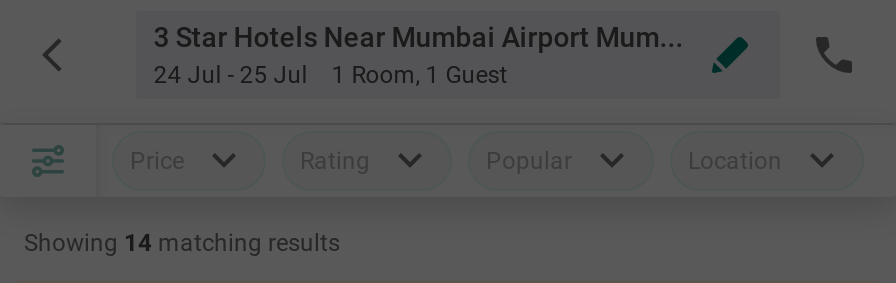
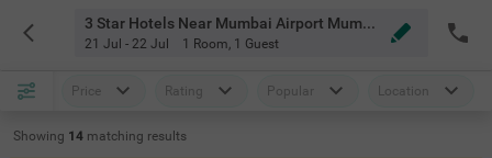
[154,61,508,89] 24 Jul - 25 Jul 1 Room, 1 Guest -> [84,36,279,52] 21 Jul - 22 Jul 1 Room, 1 Guest

